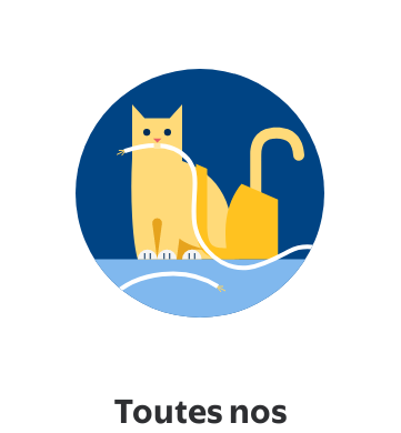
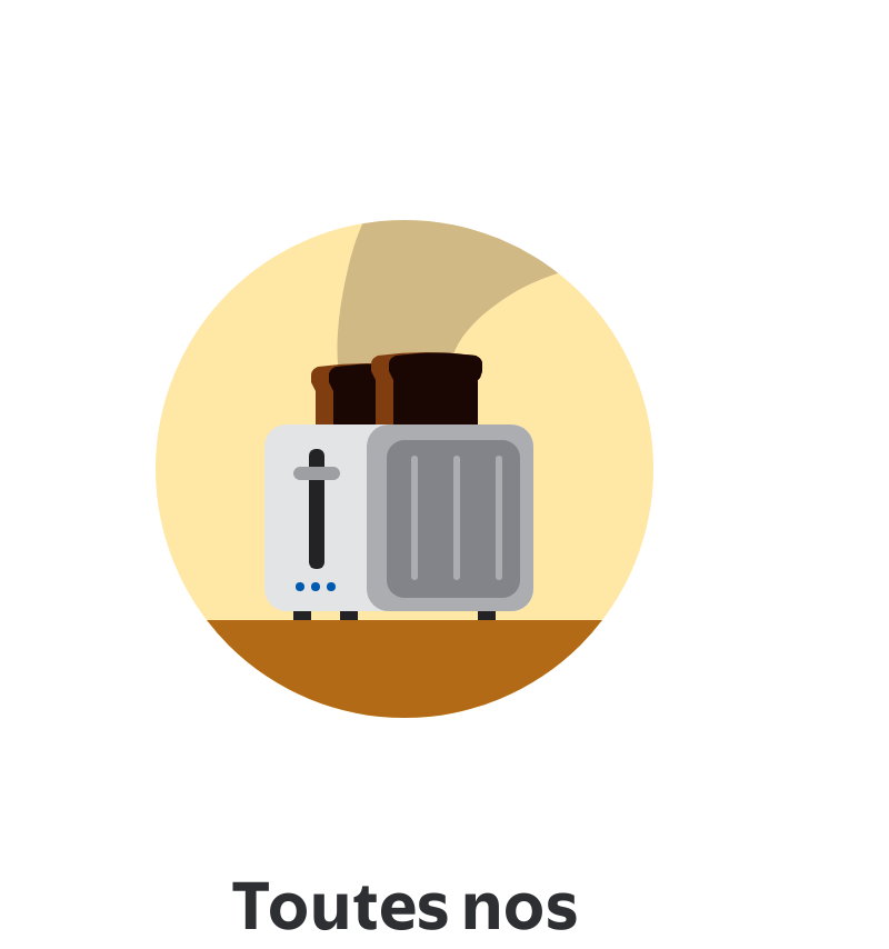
[74,68,325,319] [image] -> [156,220,653,720] [image]

